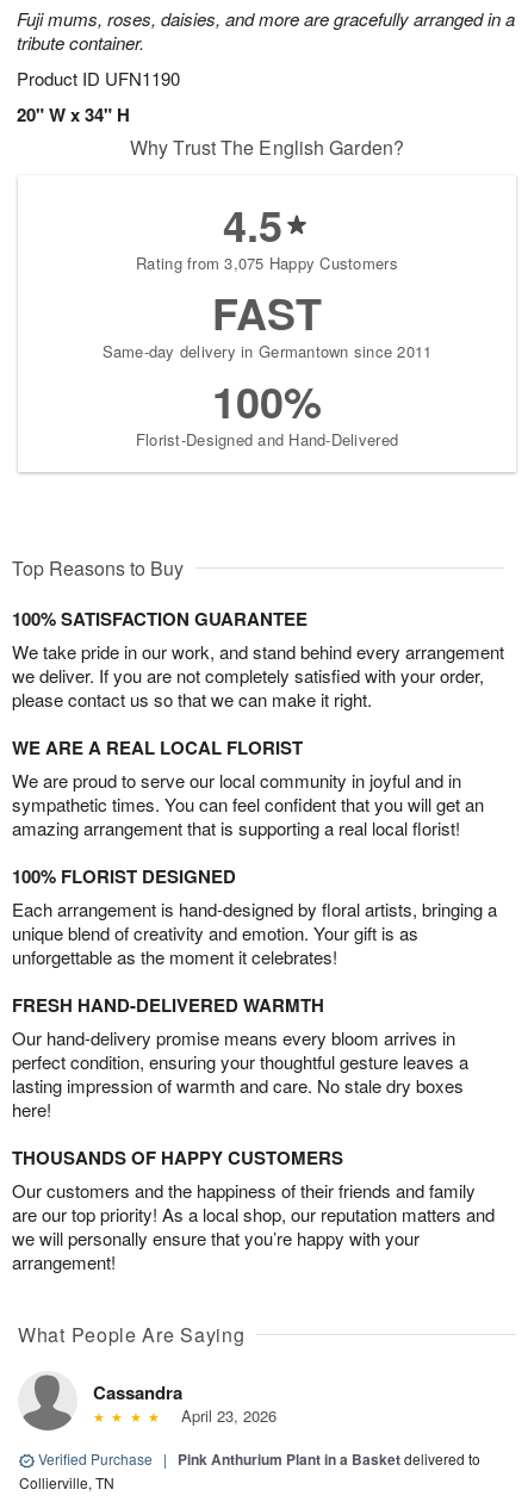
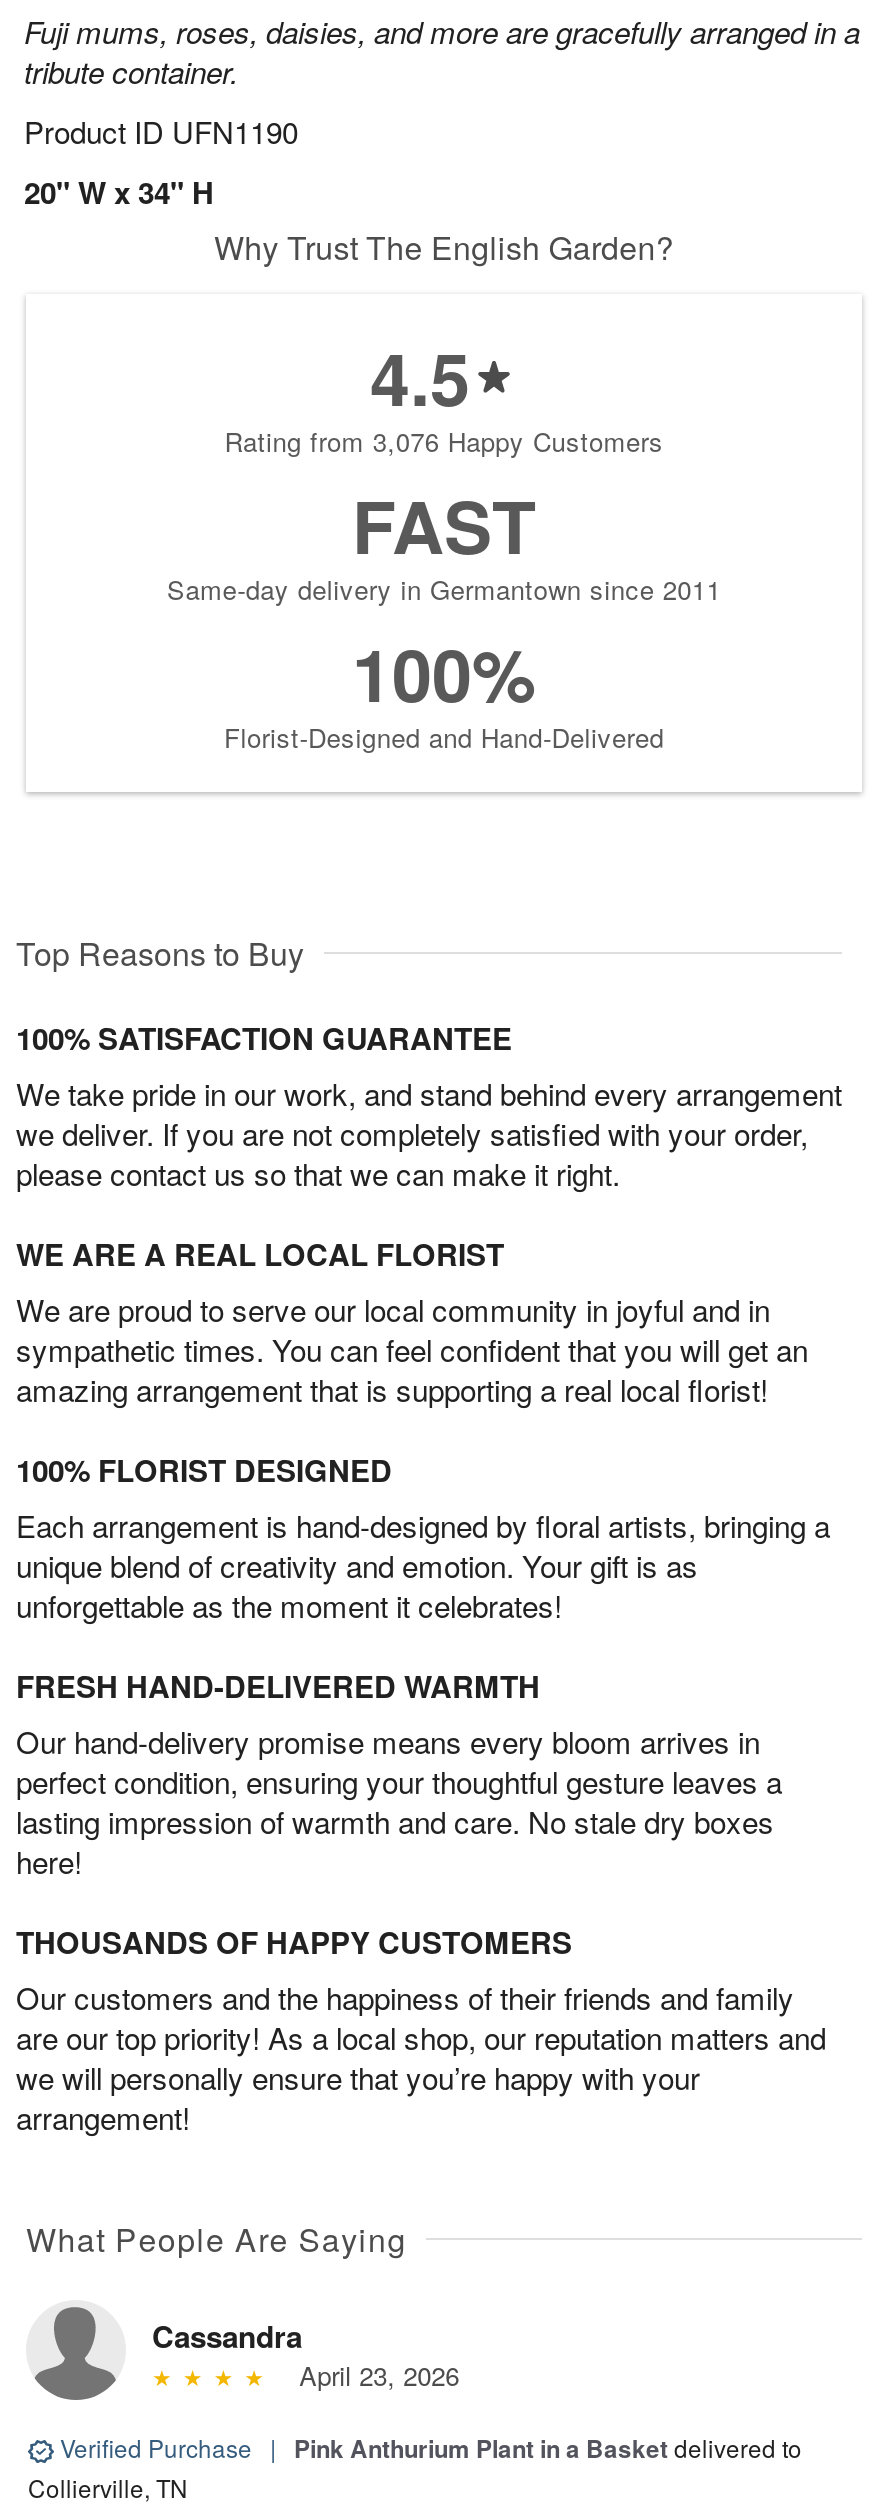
[136,252,398,275] Rating from 3,075 Happy Customers -> [224,423,664,461] Rating from 3,076 Happy Customers

